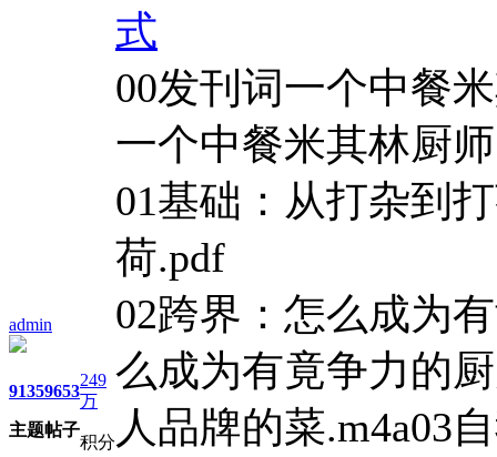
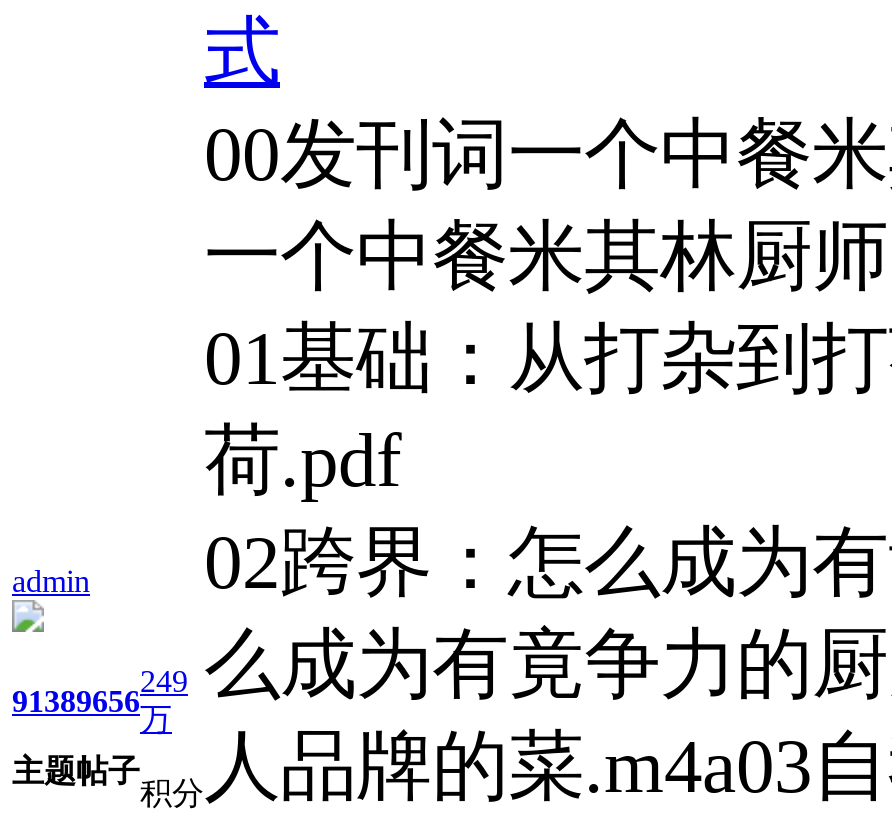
[9,382,44,400] 9135 -> [12,684,76,718] 9138
[44,382,80,400] 9653 -> [76,684,140,718] 9656

